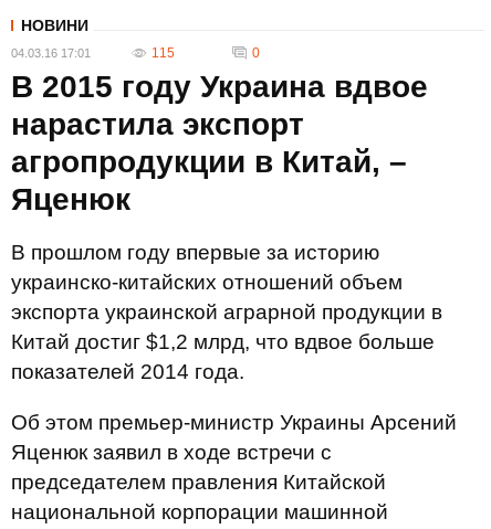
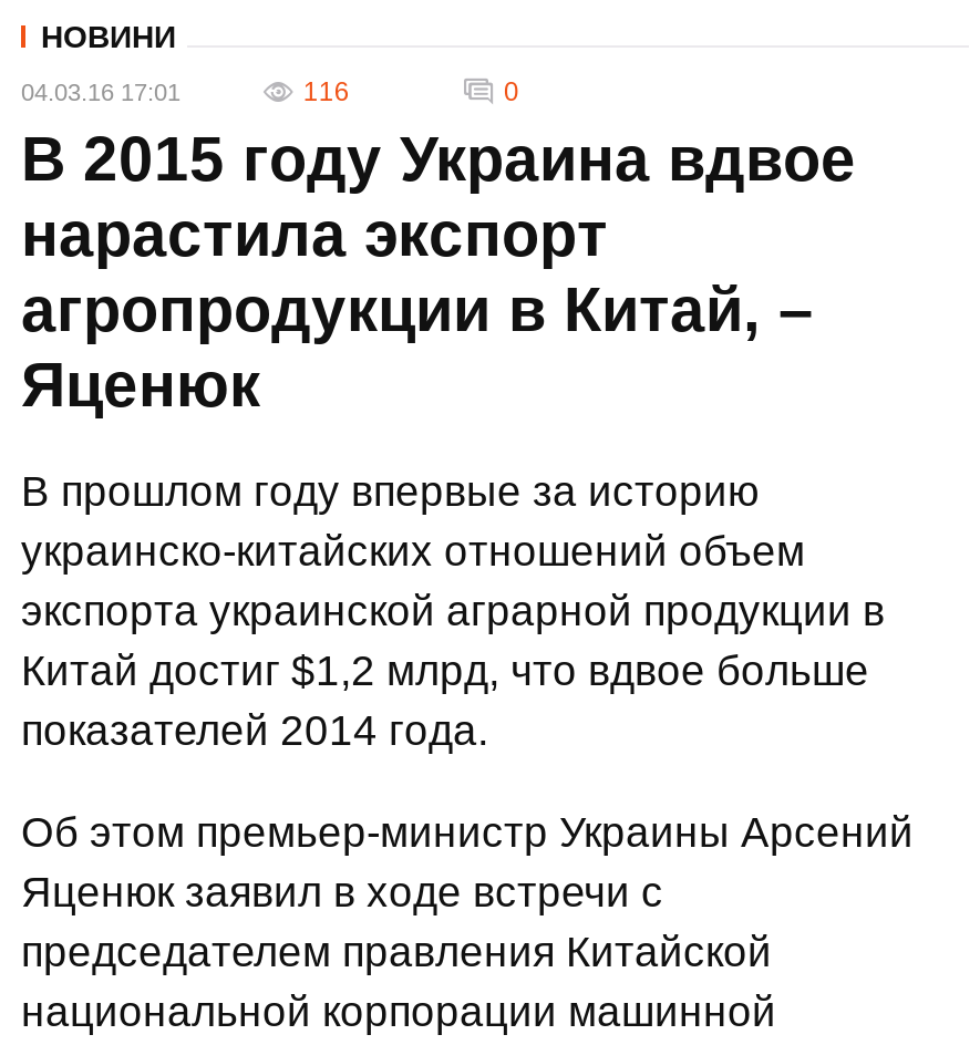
[152,45,175,61] 115 -> [303,76,350,107] 116

